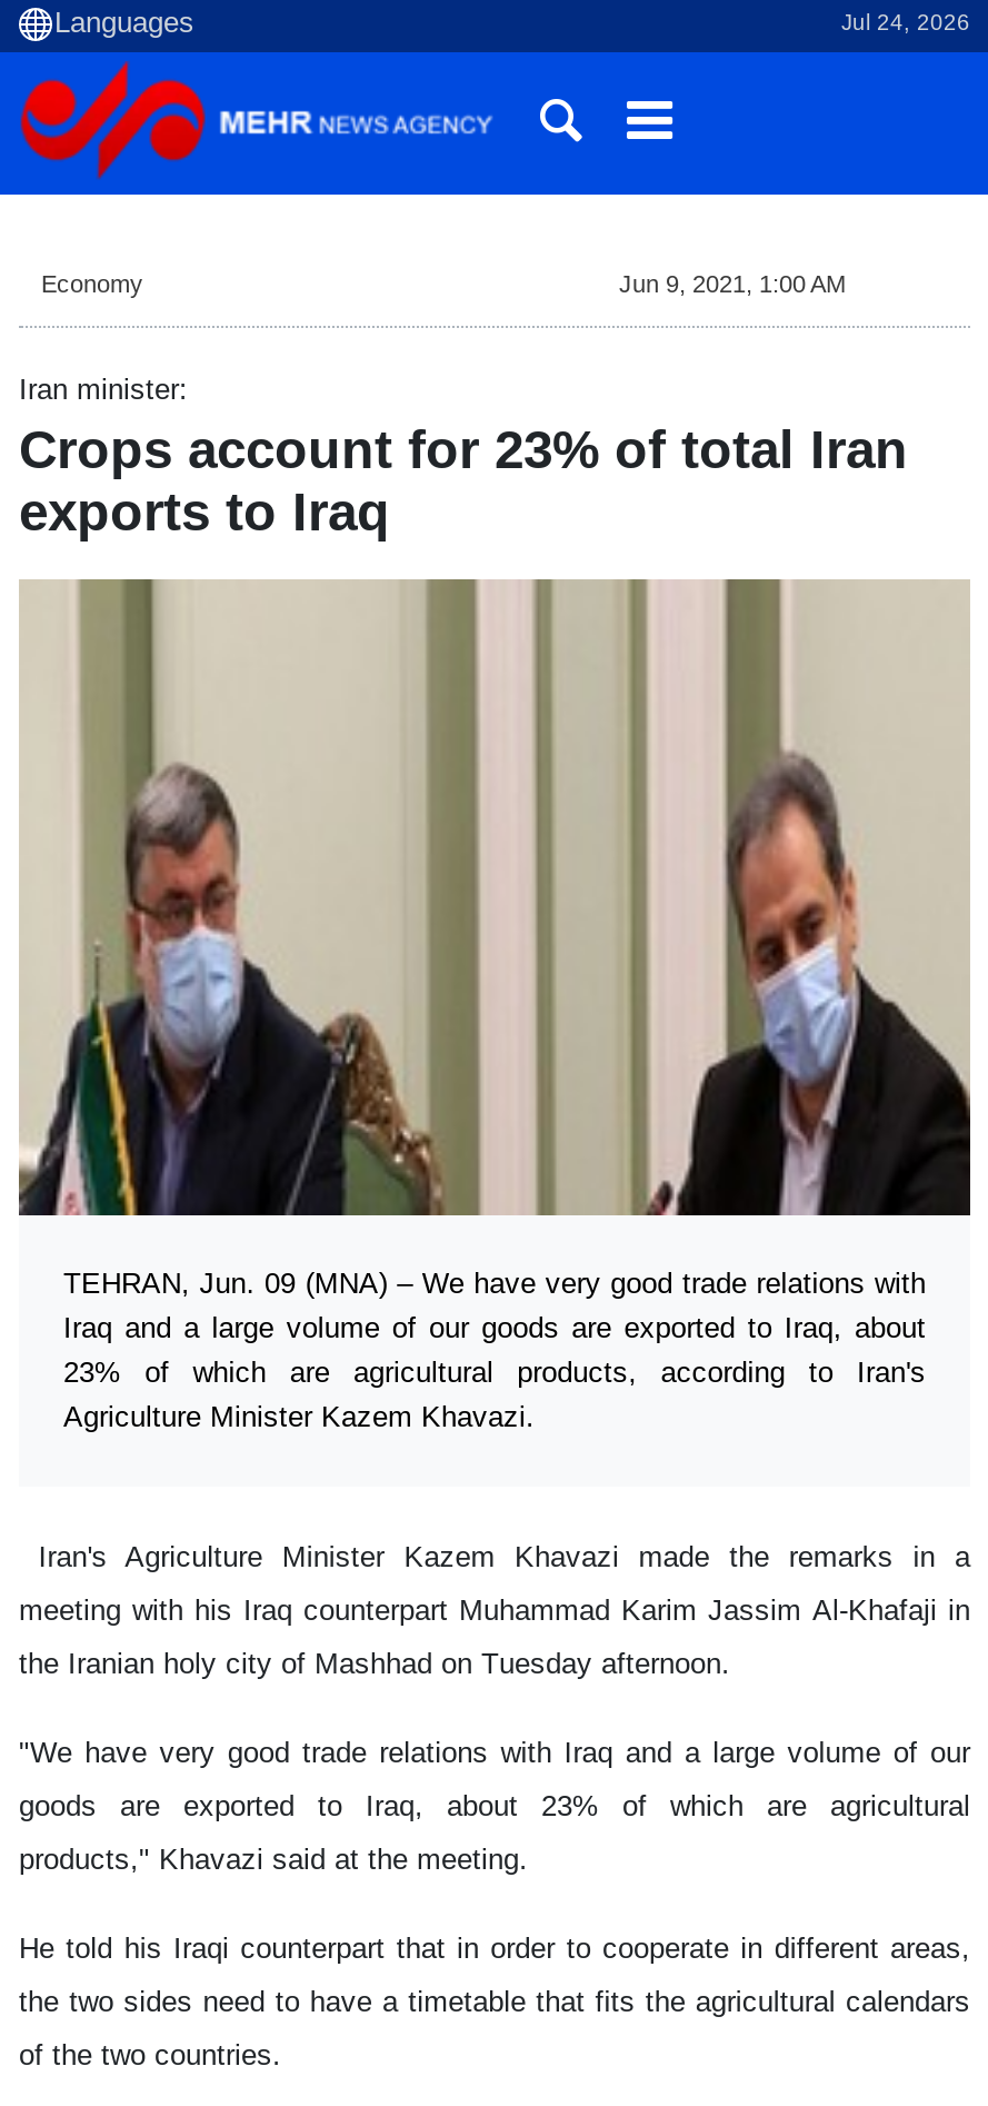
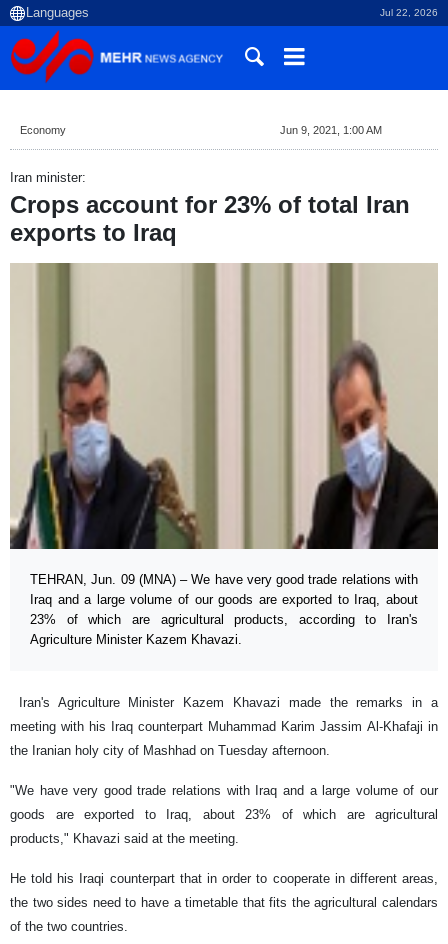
[841,10,970,34] Jul 24, 2026 -> [380,7,438,18] Jul 22, 2026

